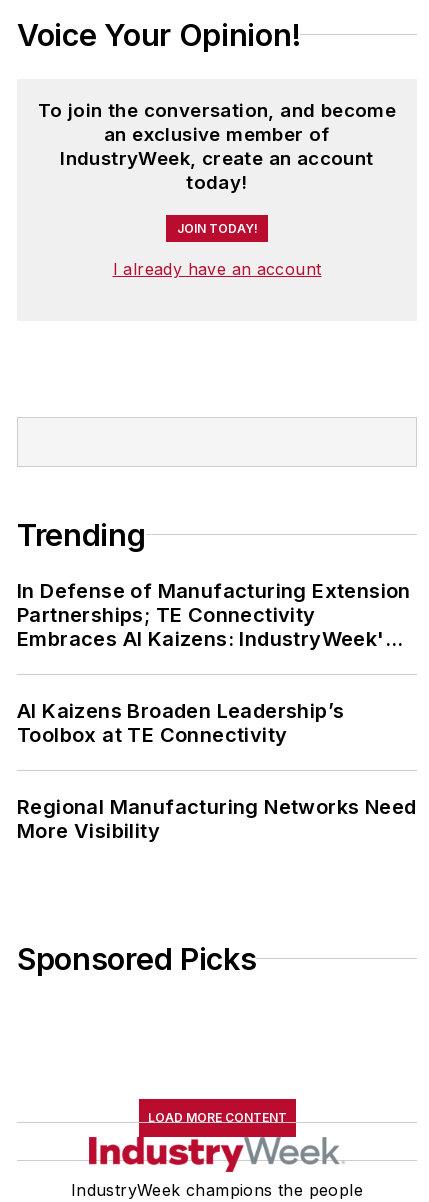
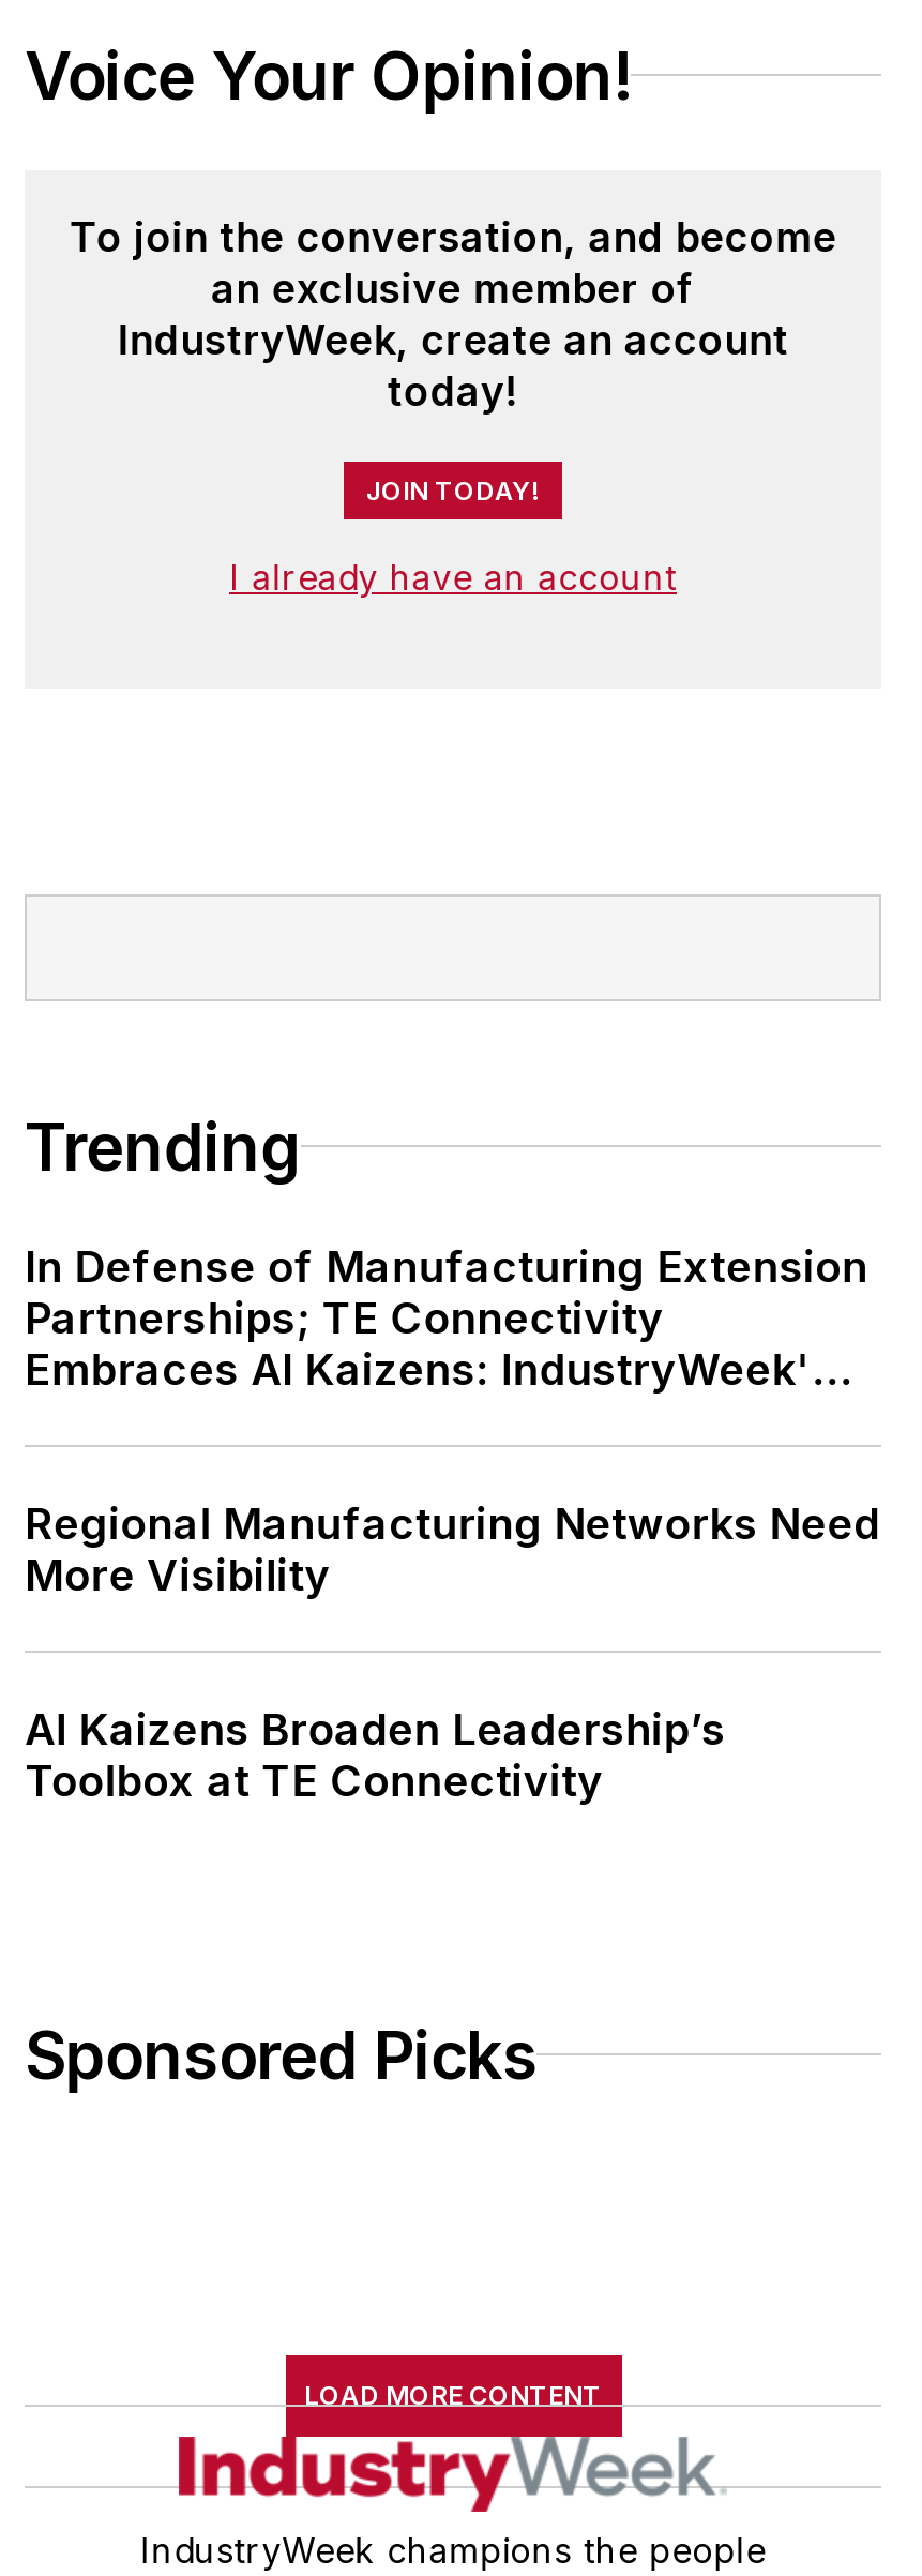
moved [17,699,344,747] -> [25,1704,726,1807]: AI Kaizens Broaden Leadership’s | Toolbox at TE Connectivity
moved [17,795,416,843] -> [25,1498,880,1601]: Regional Manufacturing Networks Need | More Visibility

